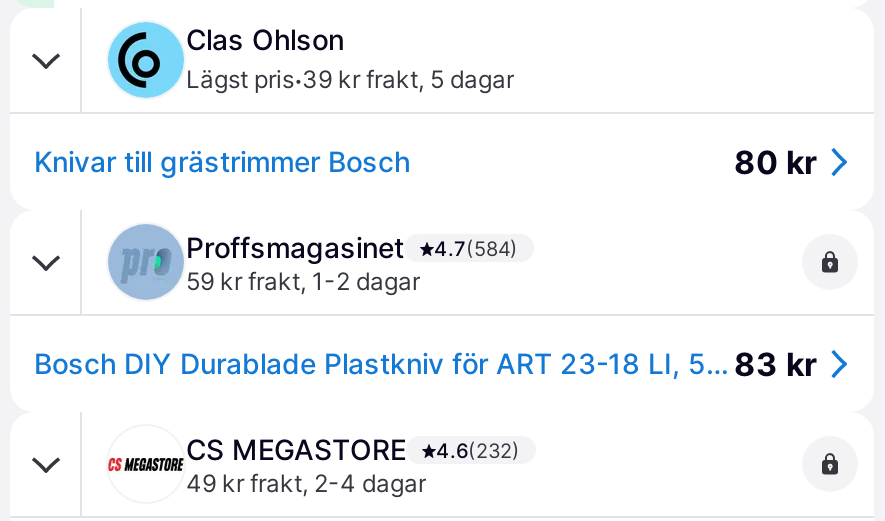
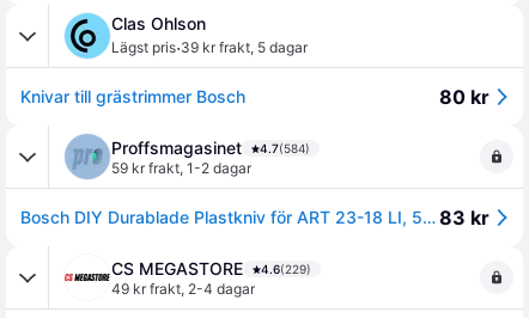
[186,432,520,466] CS MEGASTORE 4.6(232) -> [111,258,311,279] CS MEGASTORE 4.6(229)

